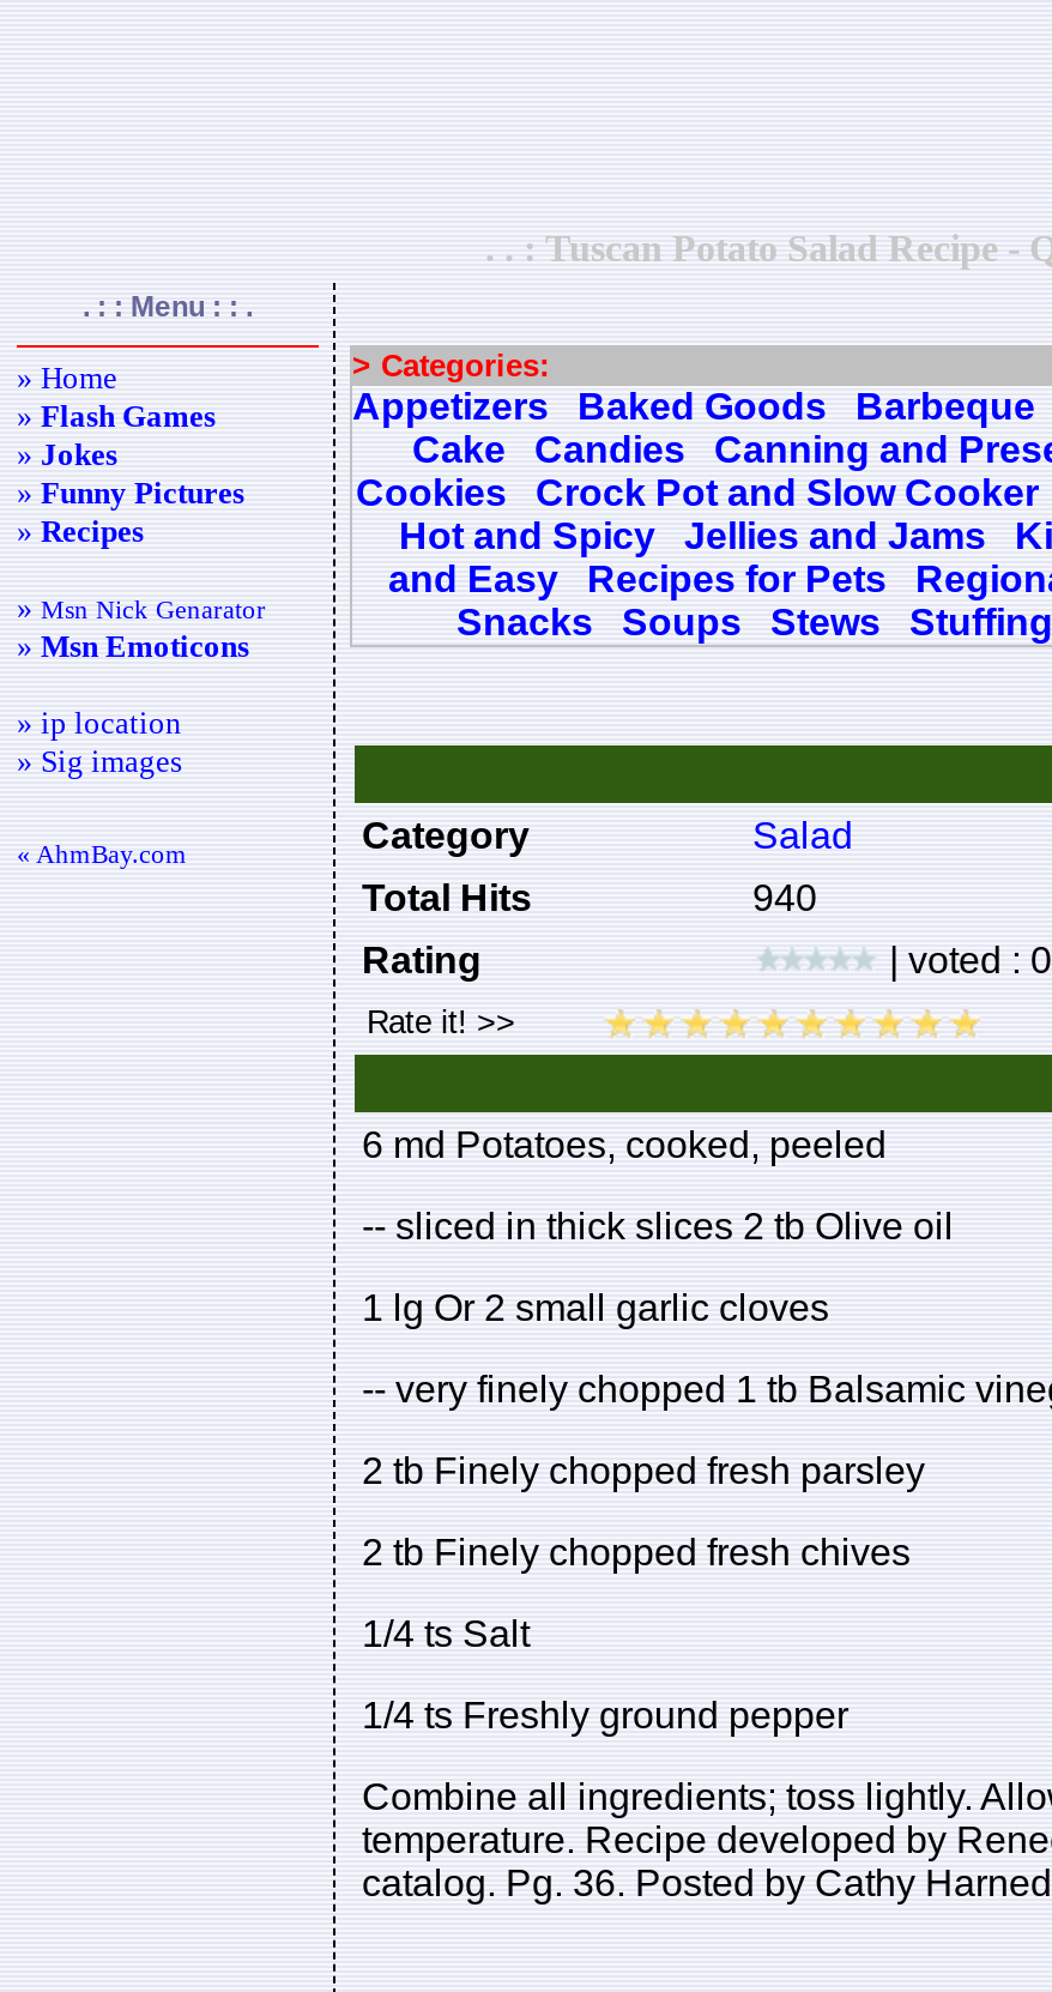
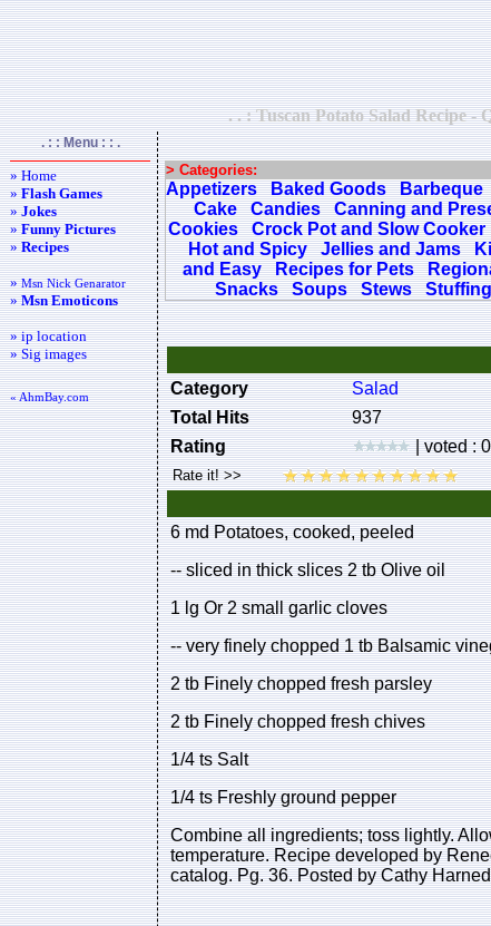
[752,877,817,918] 940 -> [352,408,382,427] 937

